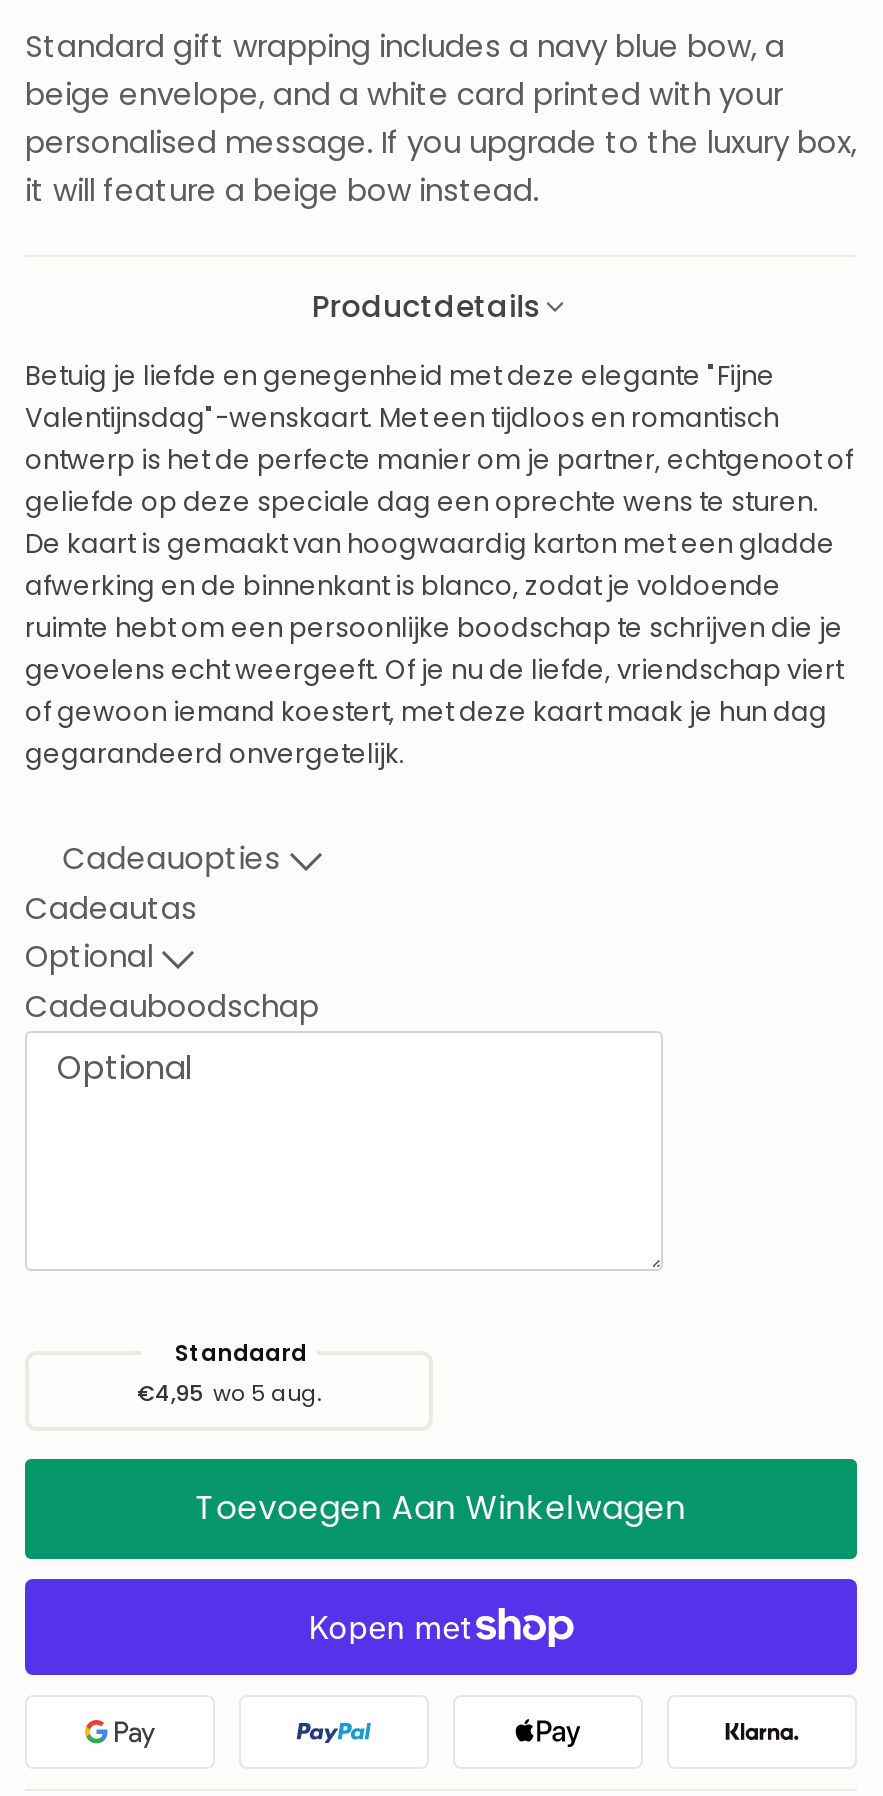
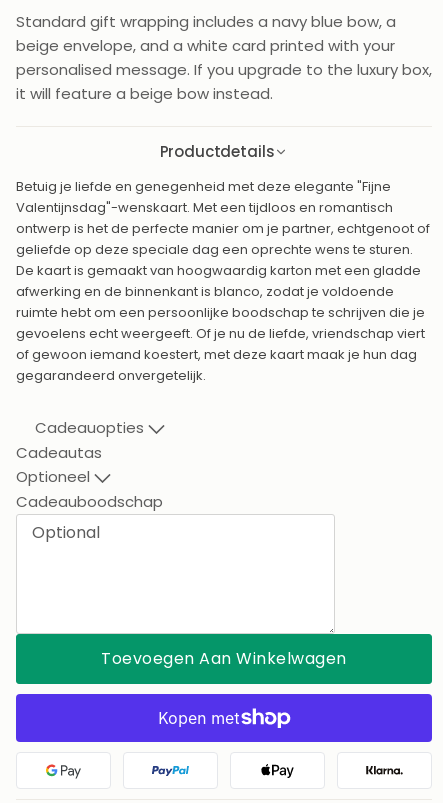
[25,935,153,977] Optional -> [16,466,90,487] Optioneel
[137,1338,321,1409] Standaard | €4,95 wo 5 aug. -> none

